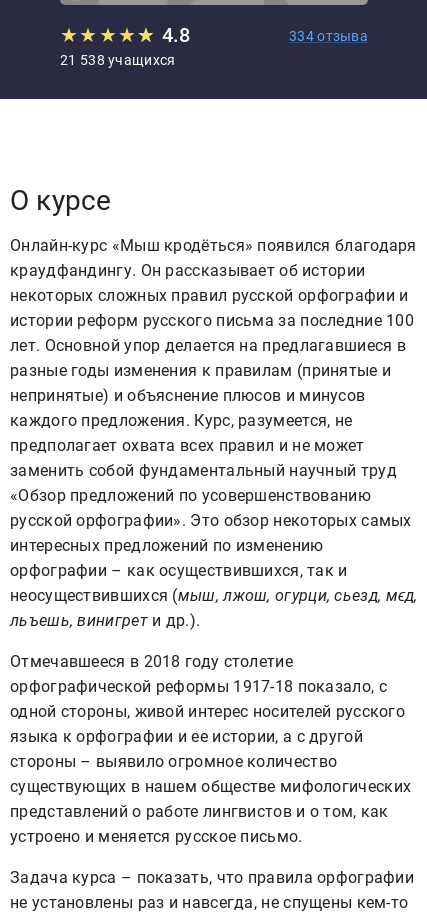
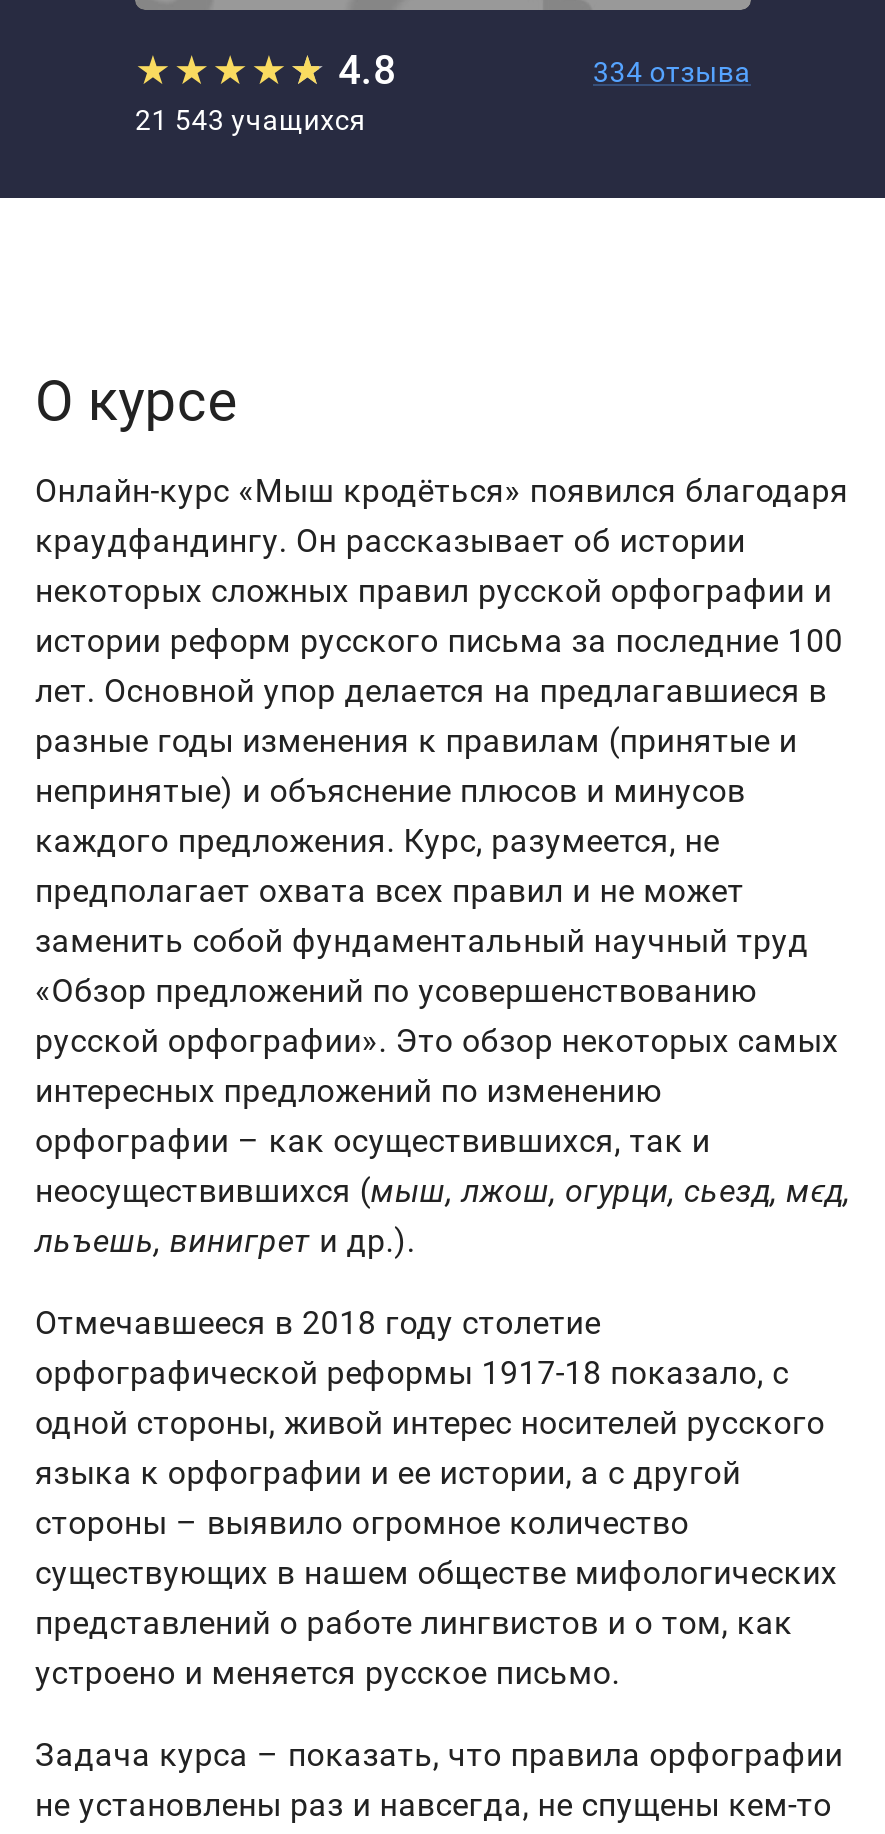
[60,52,175,68] 21 538 учащихся -> [135,104,366,136] 21 543 учащихся

